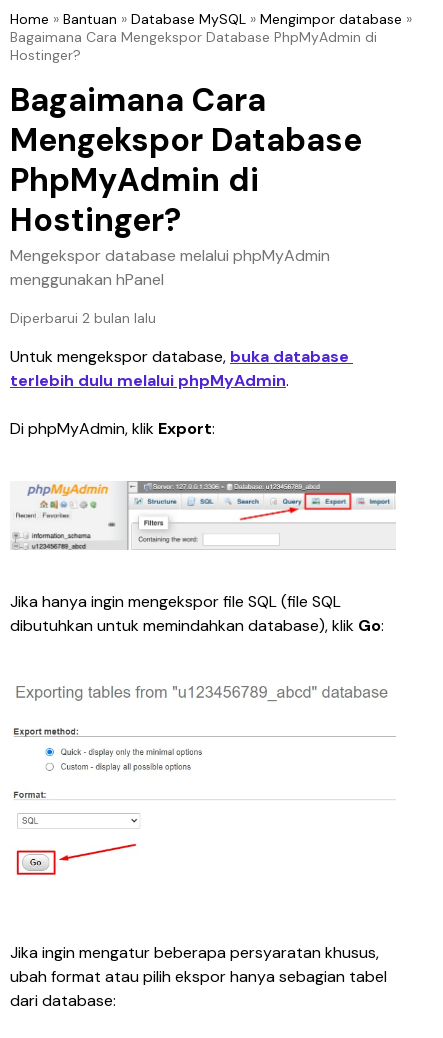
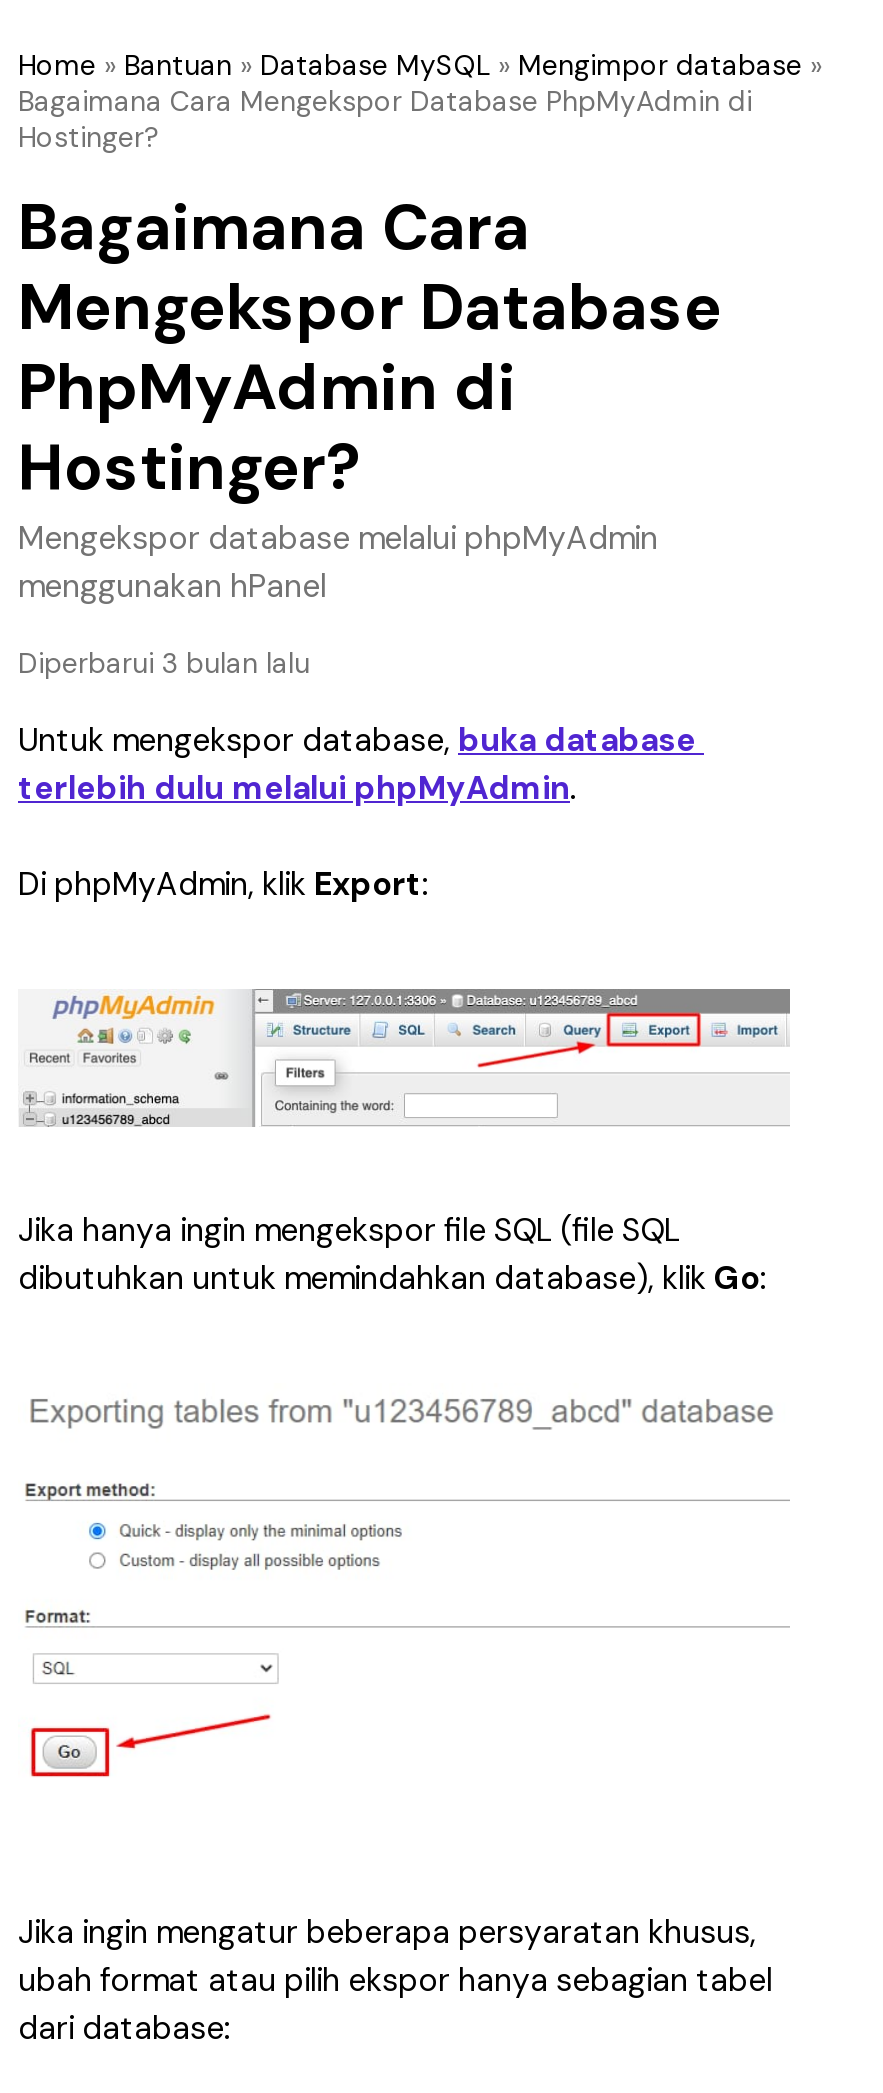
[10,309,156,327] Diperbarui 2 bulan lalu -> [18,645,310,681] Diperbarui 3 bulan lalu

